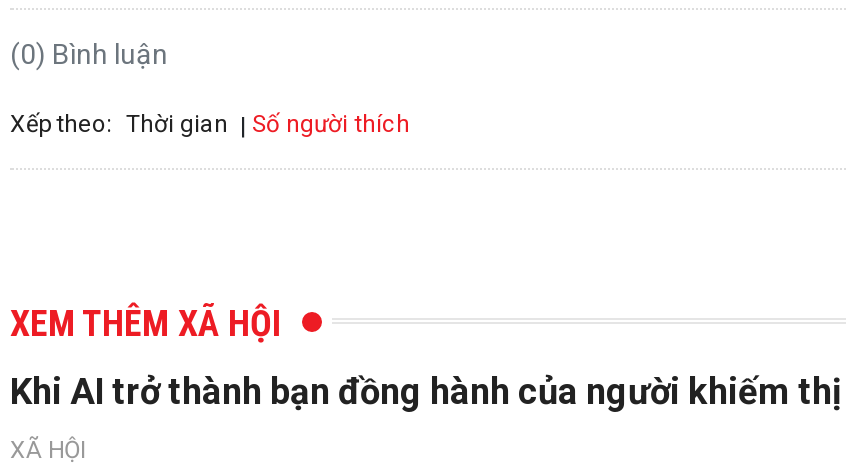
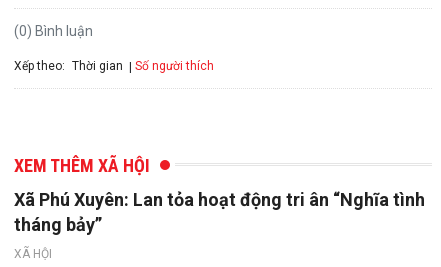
[10,370,842,412] Khi AI trở thành bạn đồng hành của người khiếm thị -> [14,189,425,235] Xã Phú Xuyên: Lan tỏa hoạt động tri ân “Nghĩa tình | tháng bảy”

